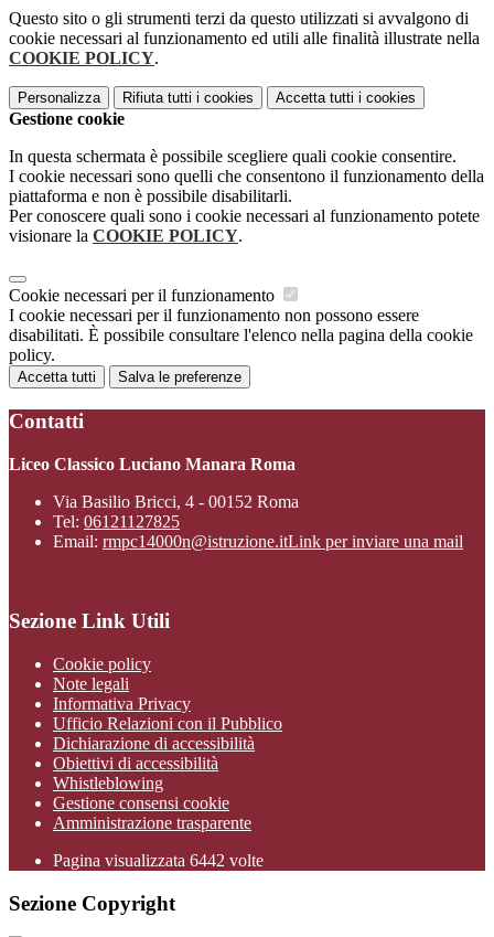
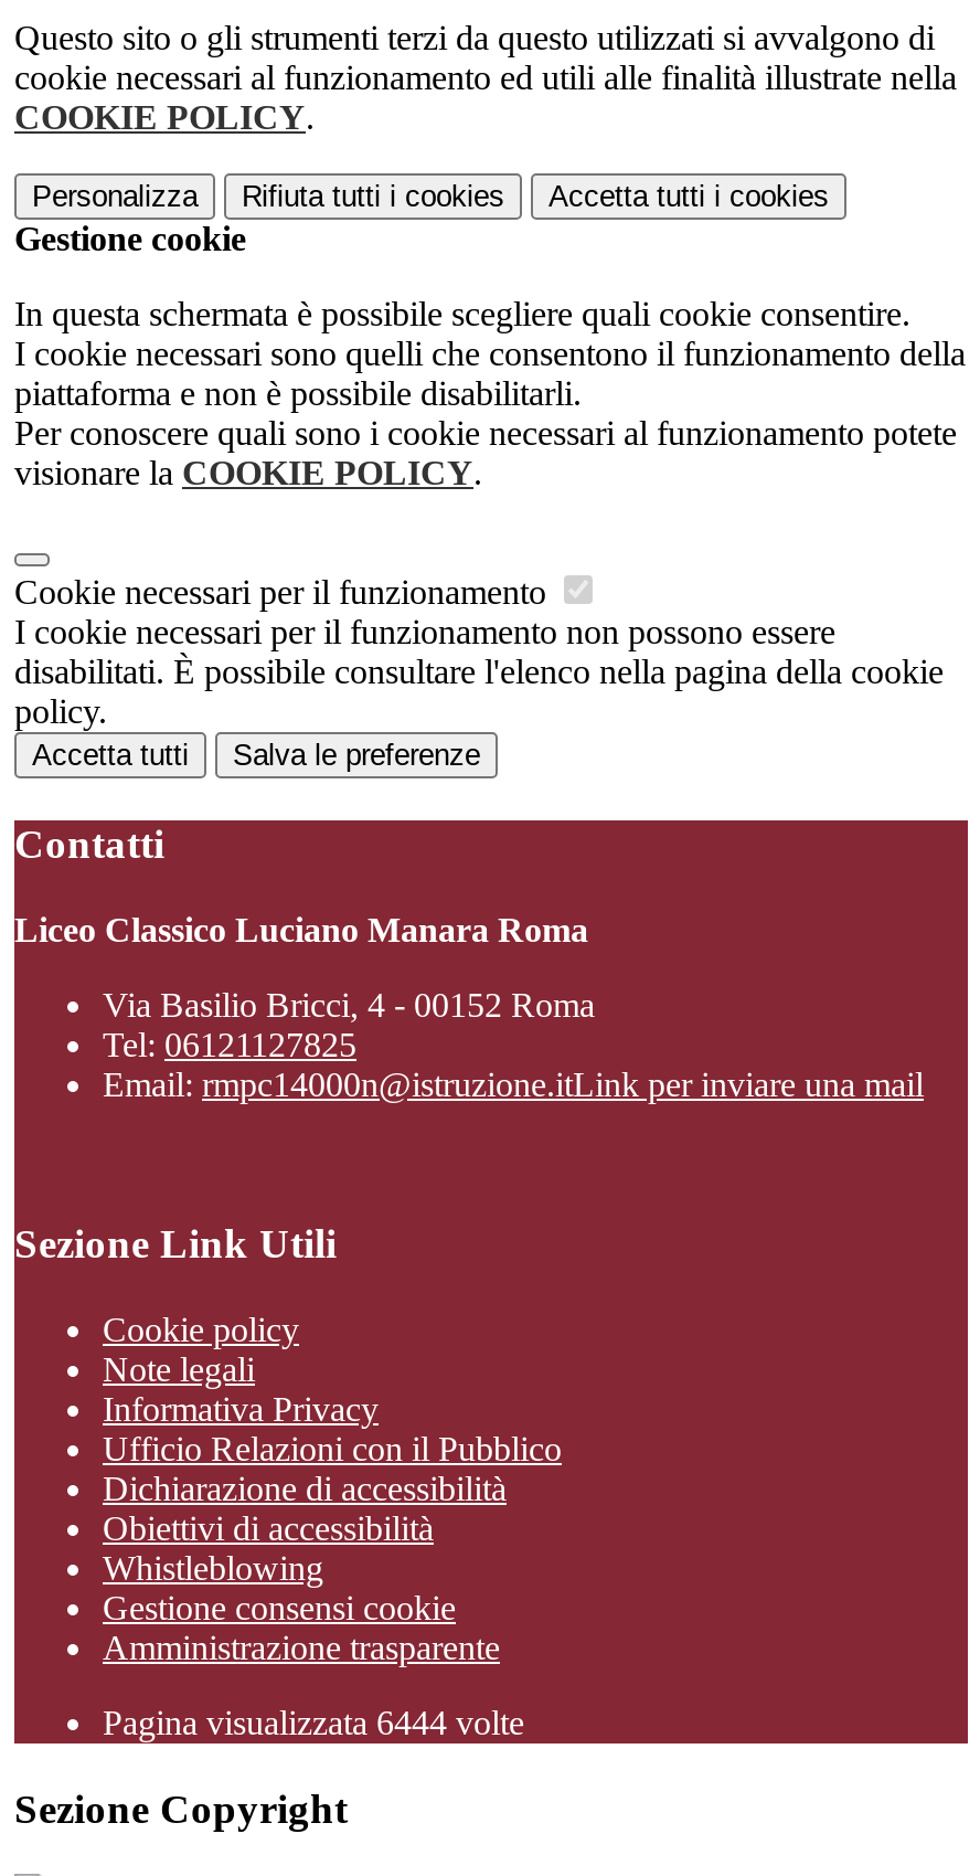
[53,851,264,870] Pagina visualizzata 6442 volte -> [103,1704,524,1741] Pagina visualizzata 6444 volte

